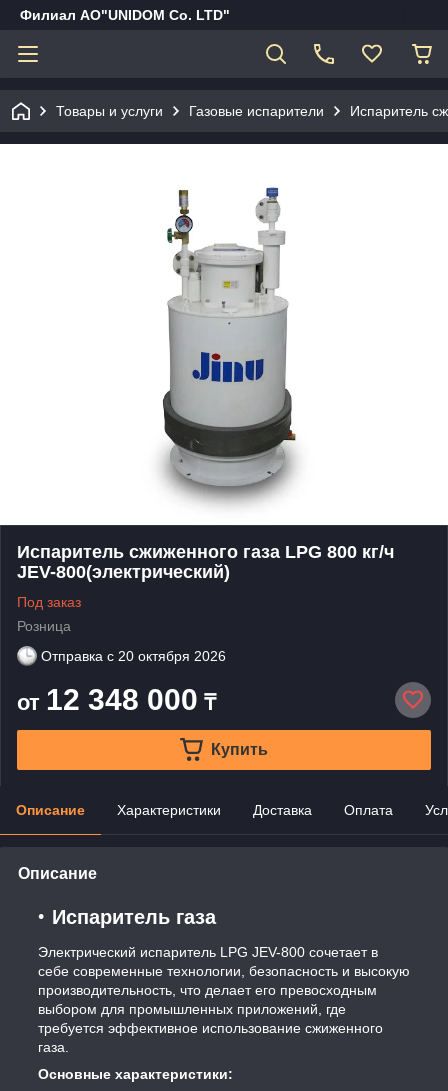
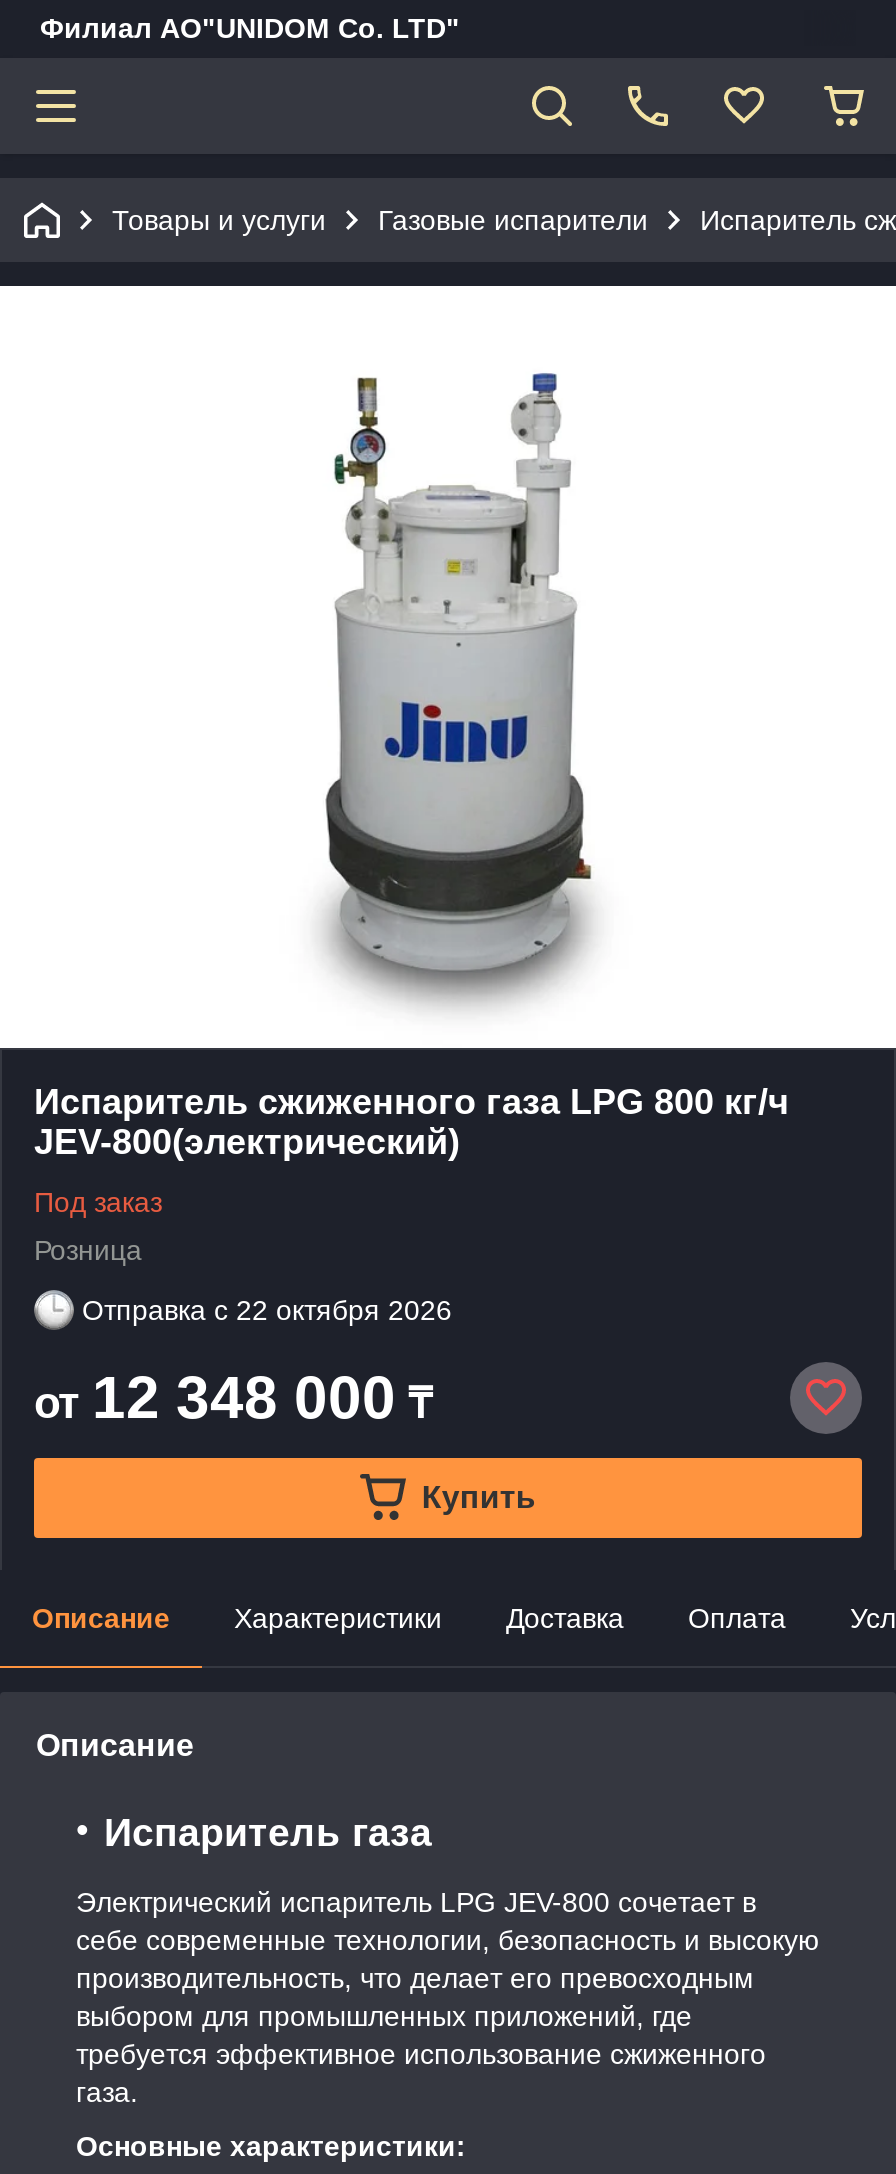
[41,648,226,664] Отправка с 20 октября 2026 -> [82,1294,452,1326] Отправка с 22 октября 2026

